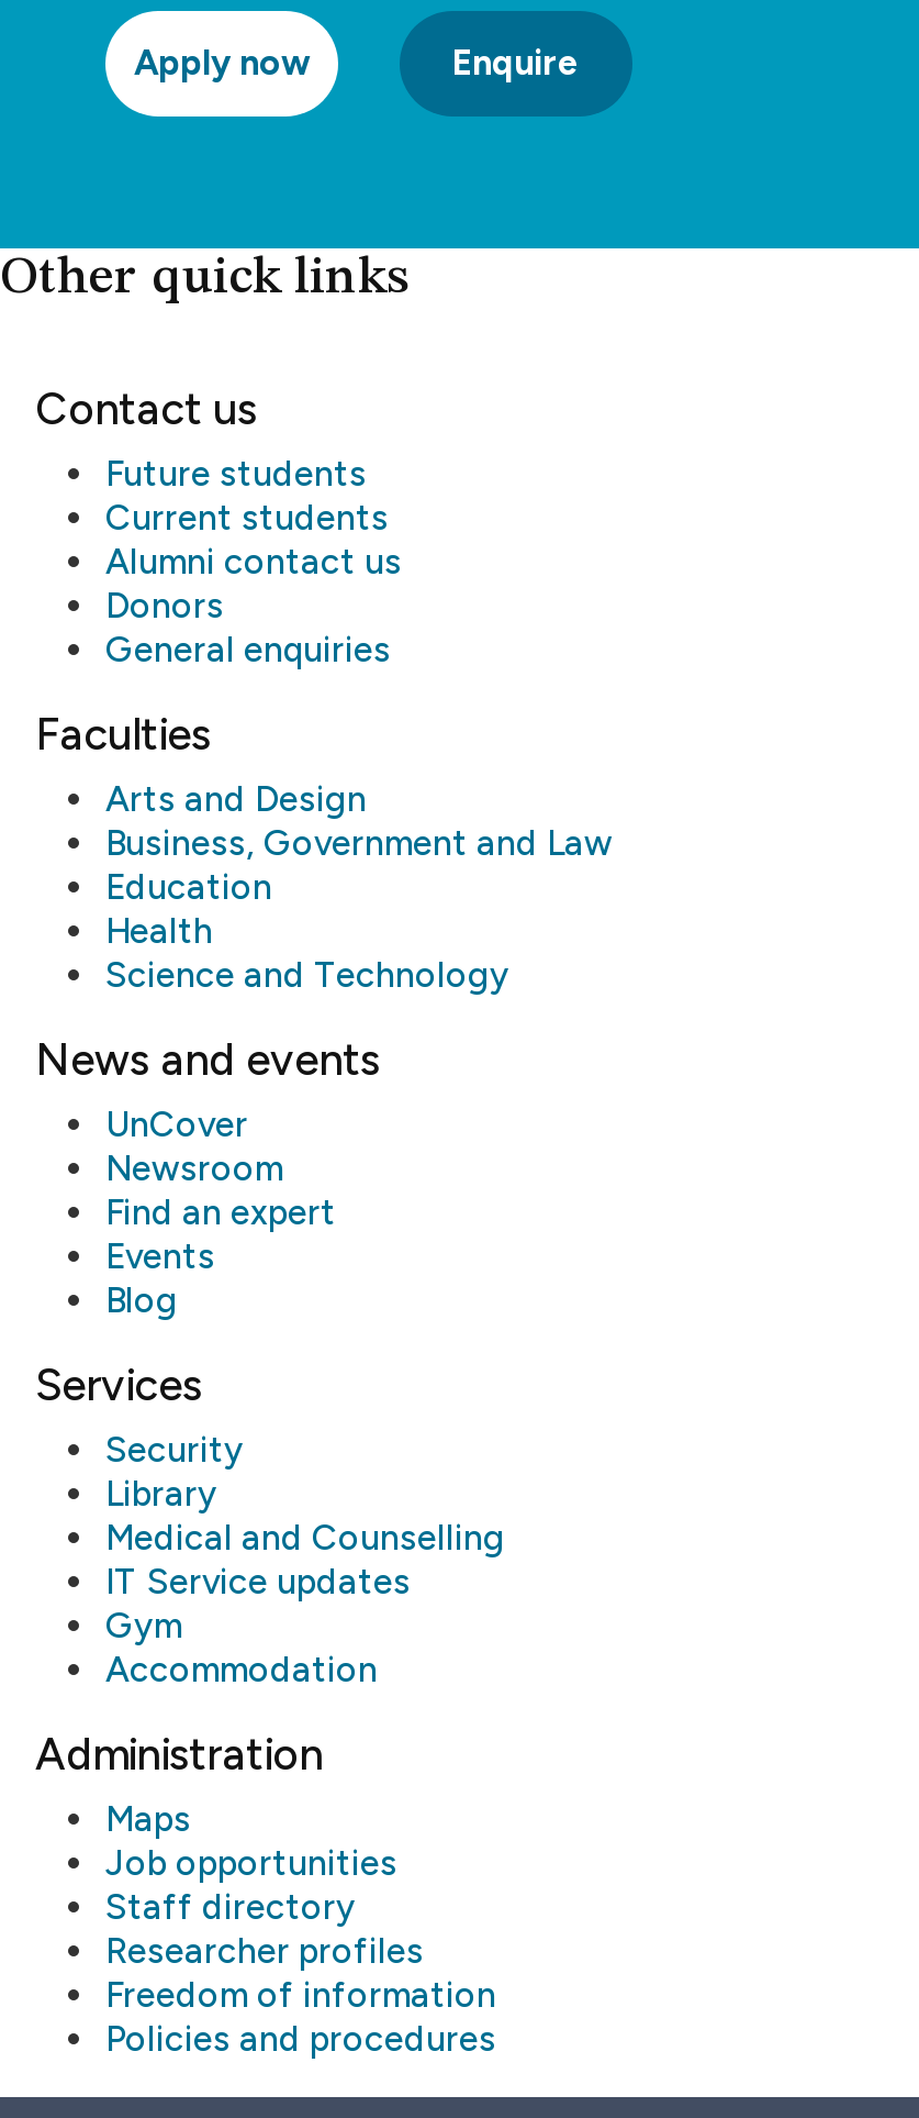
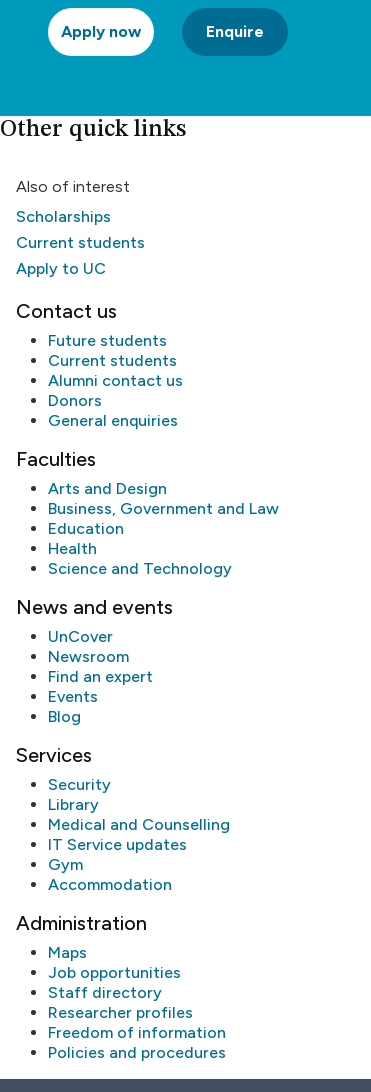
none -> [16,177,145,278] Also of interest | Scholarships | Current students | Apply to UC

